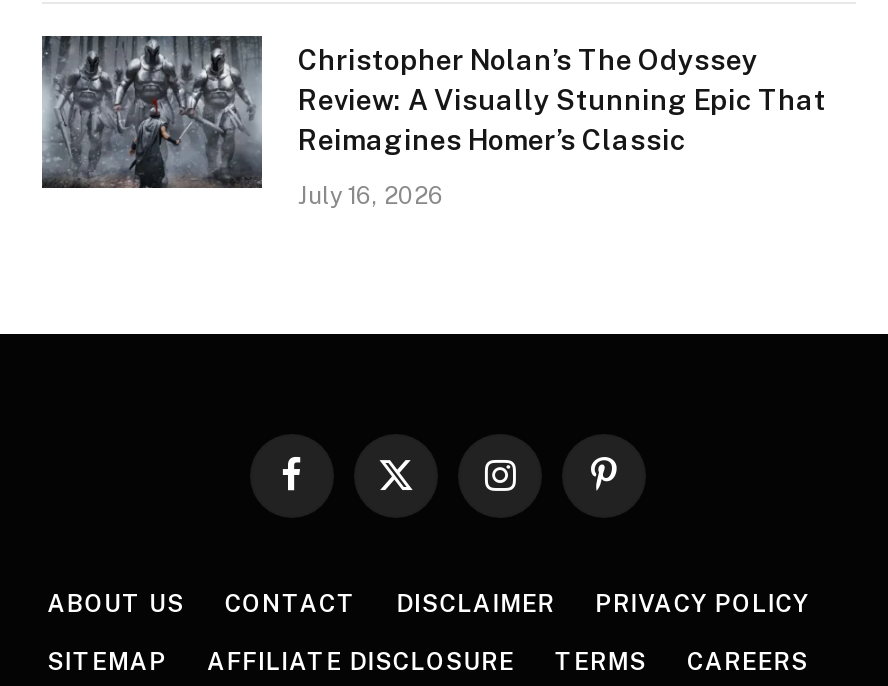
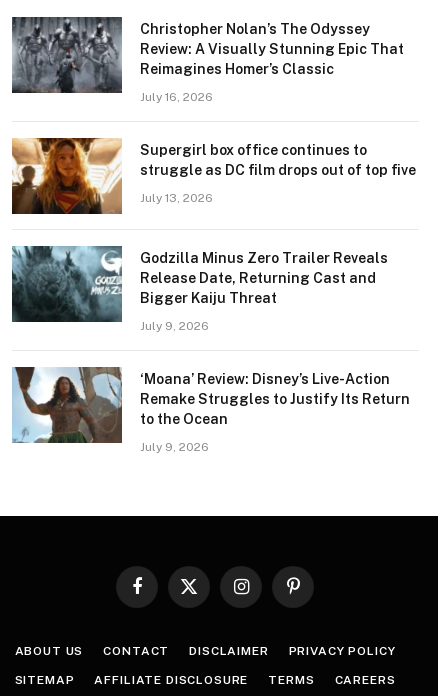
none -> [11,137,416,215] [image] | Supergirl box office continues to | struggle as DC film drops out of top five | July 13, 2026
none -> [11,245,410,454] [image] | Godzilla Minus Zero Trailer Reveals | Release Date, Returning Cast and | Bigger Kaiju Threat | July 9, 2026 | ‘Moana’ Review: Disney’s Live-Action | Remake Struggles to Justify Its Return | to the Ocean | July 9, 2026
none -> [12,367,122,443] [image]

